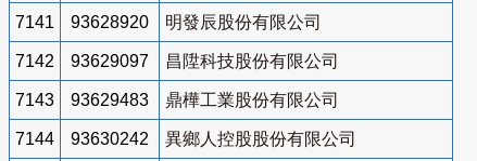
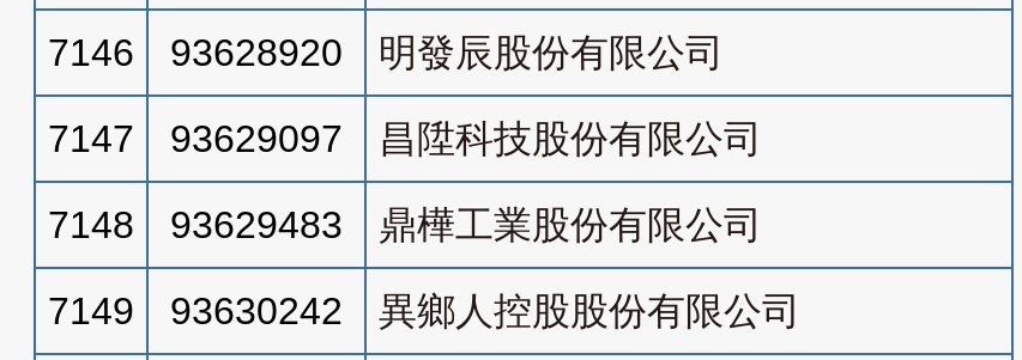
[15,13,322,31] 7141 93628920 明發辰股份有限公司 -> [48,32,724,73] 7146 93628920 明發辰股份有限公司
[15,52,339,70] 7142 93629097 昌陞科技股份有限公司 -> [48,118,762,159] 7147 93629097 昌陞科技股份有限公司
[15,91,339,109] 7143 93629483 鼎樺工業股份有限公司 -> [48,204,762,245] 7148 93629483 鼎樺工業股份有限公司
[15,130,356,148] 7144 93630242 異鄉人控股股份有限公司 -> [48,290,800,331] 7149 93630242 異鄉人控股股份有限公司

